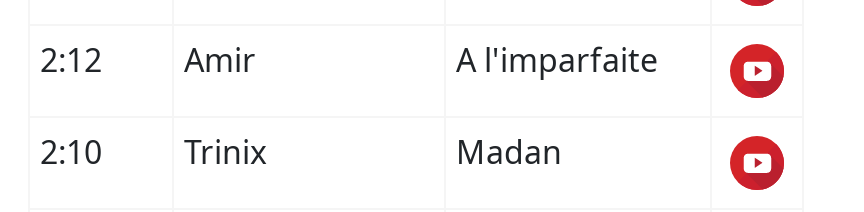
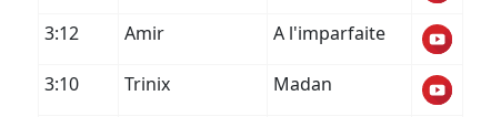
[40,38,256,82] 2:12 Amir -> [44,21,164,45] 3:12 Amir
[40,130,266,174] 2:10 Trinix -> [44,72,170,96] 3:10 Trinix

